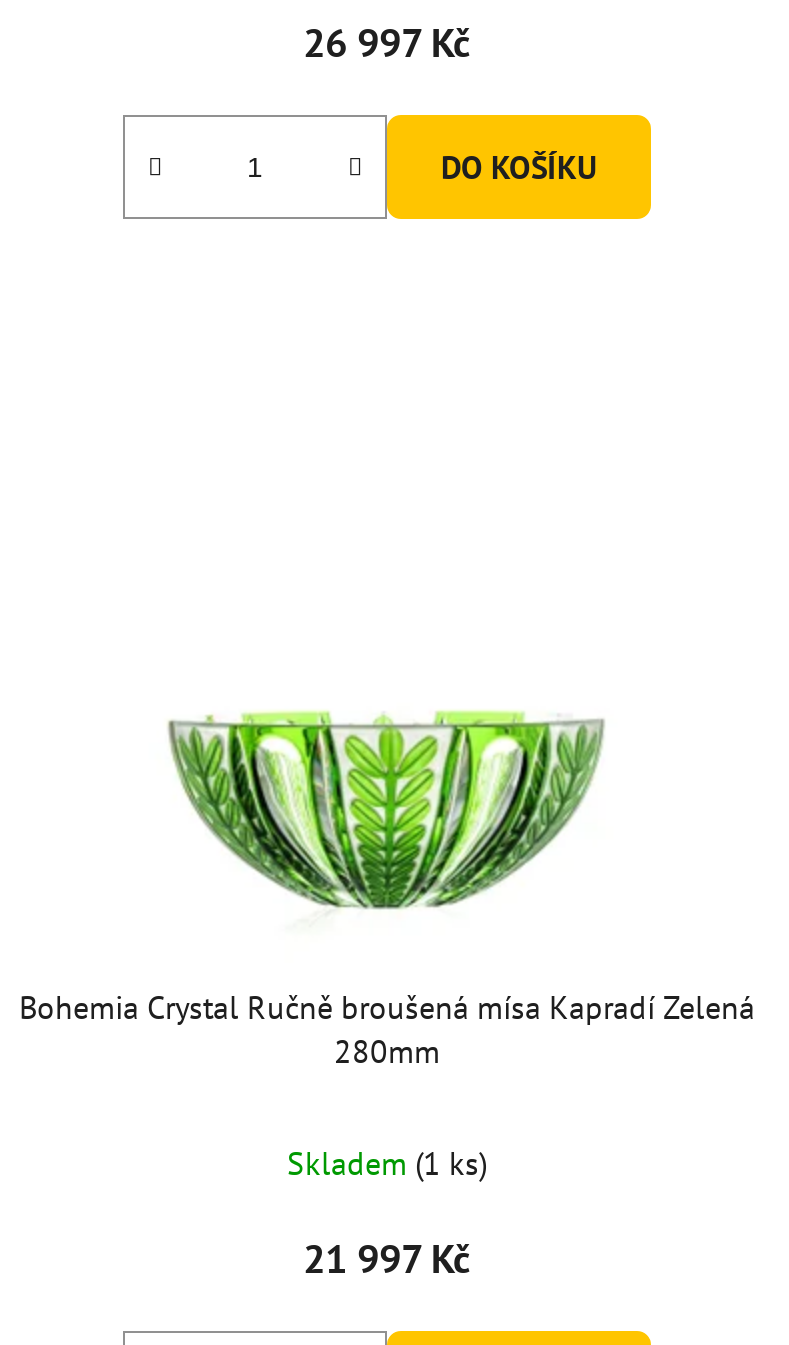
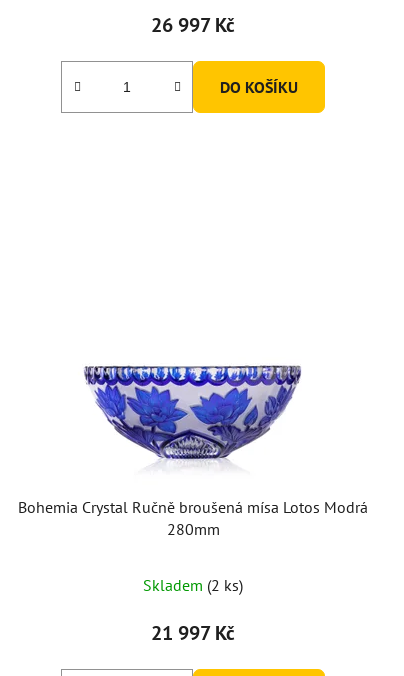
[19,709,755,1027] [image] | Bohemia Crystal Ručně broušená mísa Kapradí Zelená -> [18,359,368,517] [image] | Bohemia Crystal Ručně broušená mísa Lotos Modrá
[287,1143,487,1183] Skladem (1 ks) -> [143,575,243,595] Skladem (2 ks)

